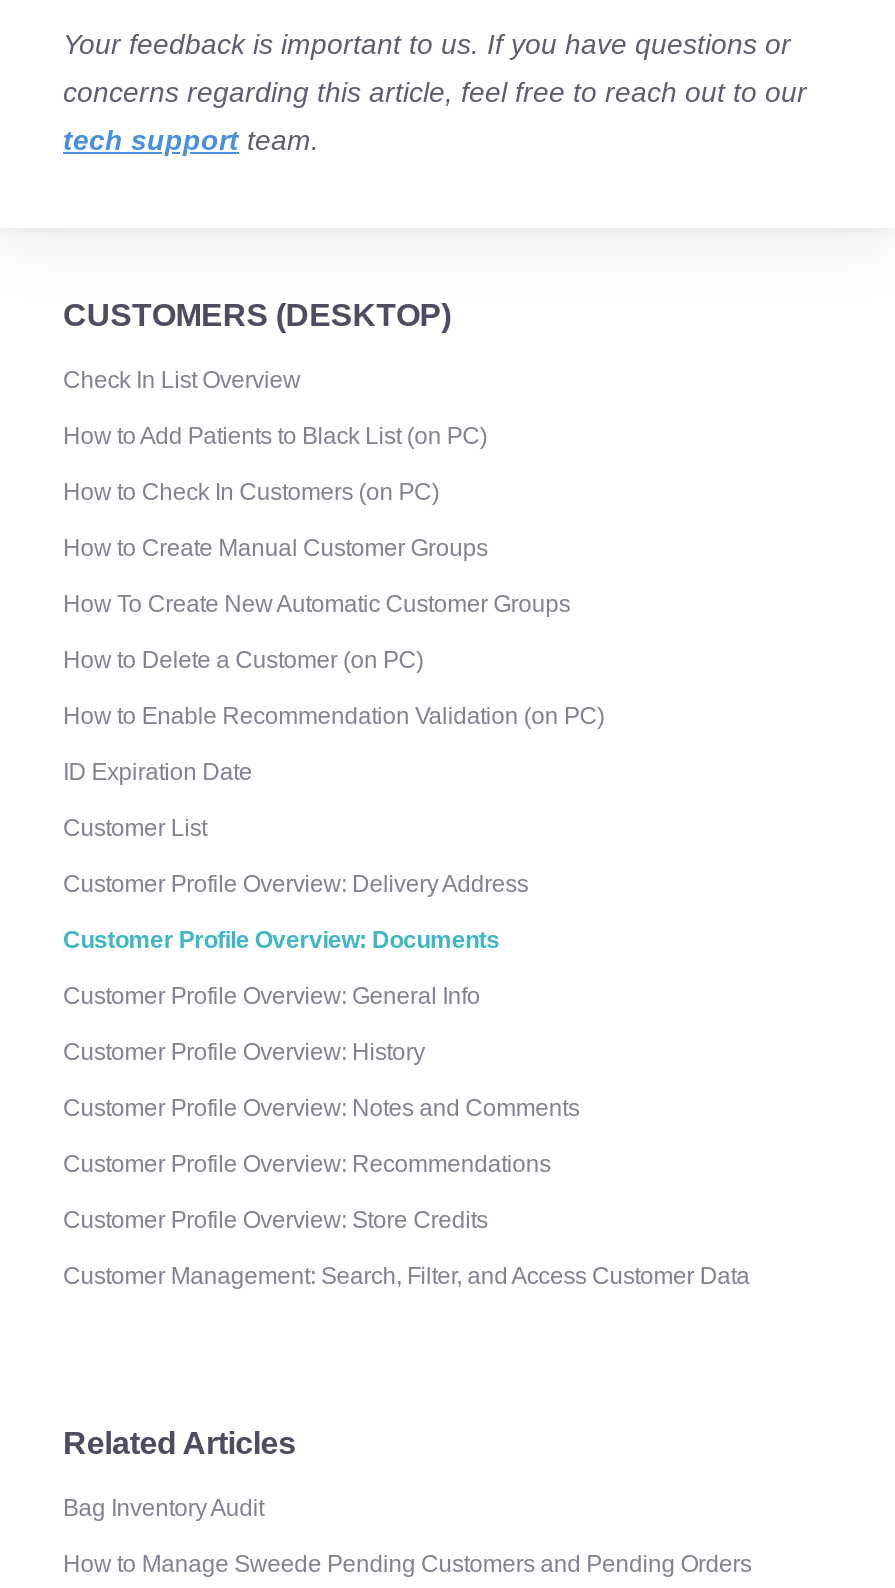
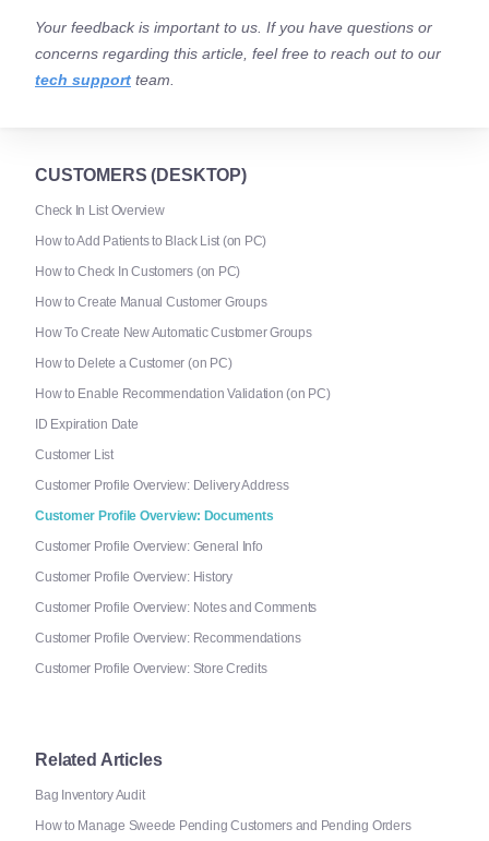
[63,1263,750,1291] Customer Management: Search, Filter, and Access Customer Data -> none

